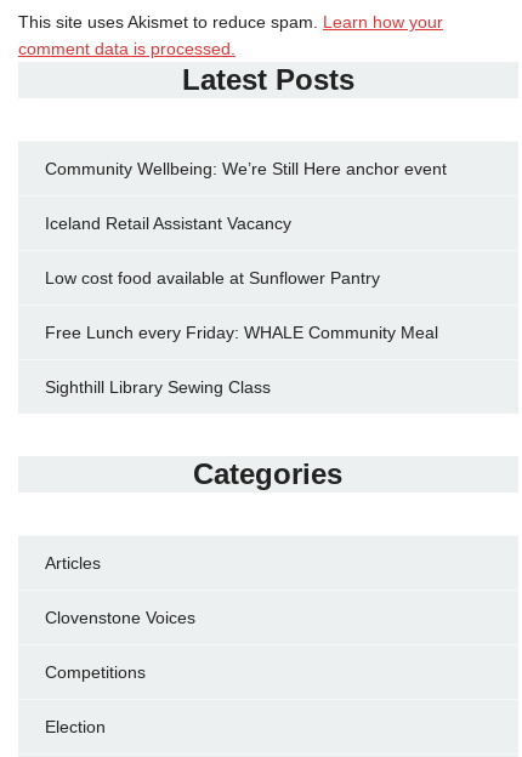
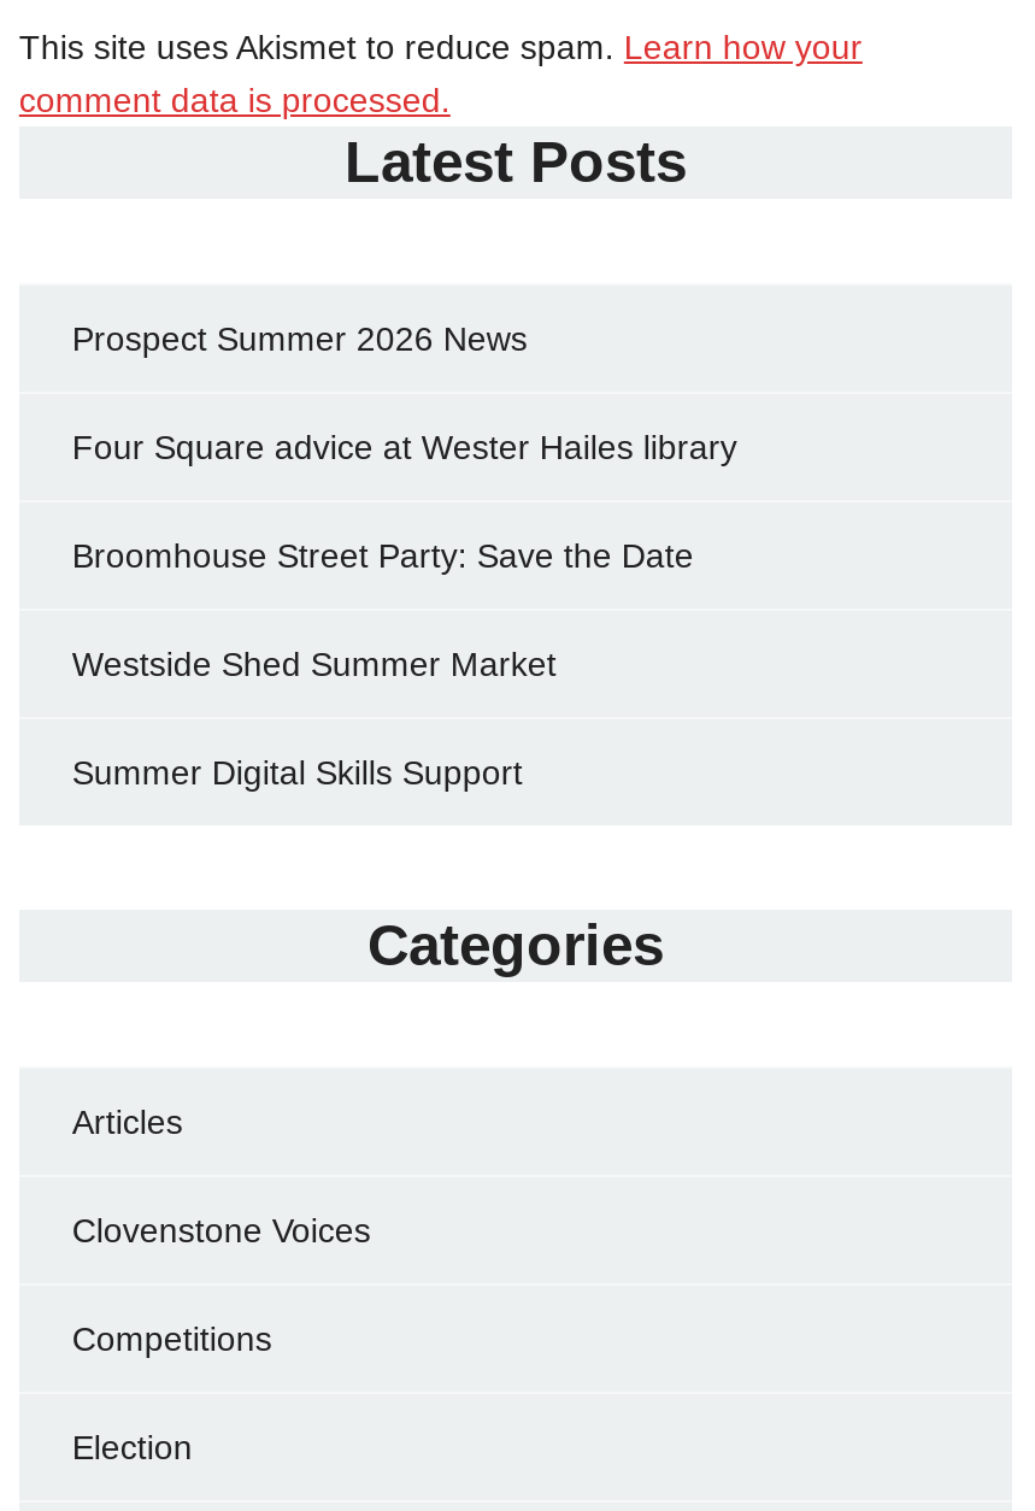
[45,159,447,178] Community Wellbeing: We’re Still Here anchor event -> [72,319,528,357] Prospect Summer 2026 News
[45,213,291,233] Iceland Retail Assistant Vacancy -> [72,427,737,466] Four Square advice at Wester Hailes library
[45,268,380,287] Low cost food available at Sunflower Pantry -> [72,535,694,574] Broomhouse Street Party: Save the Date
[45,322,438,342] Free Lunch every Friday: WHALE Community Meal -> [72,644,556,682] Westside Shed Summer Market
[45,377,271,396] Sighthill Library Sewing Class -> [72,752,523,791] Summer Digital Skills Support

